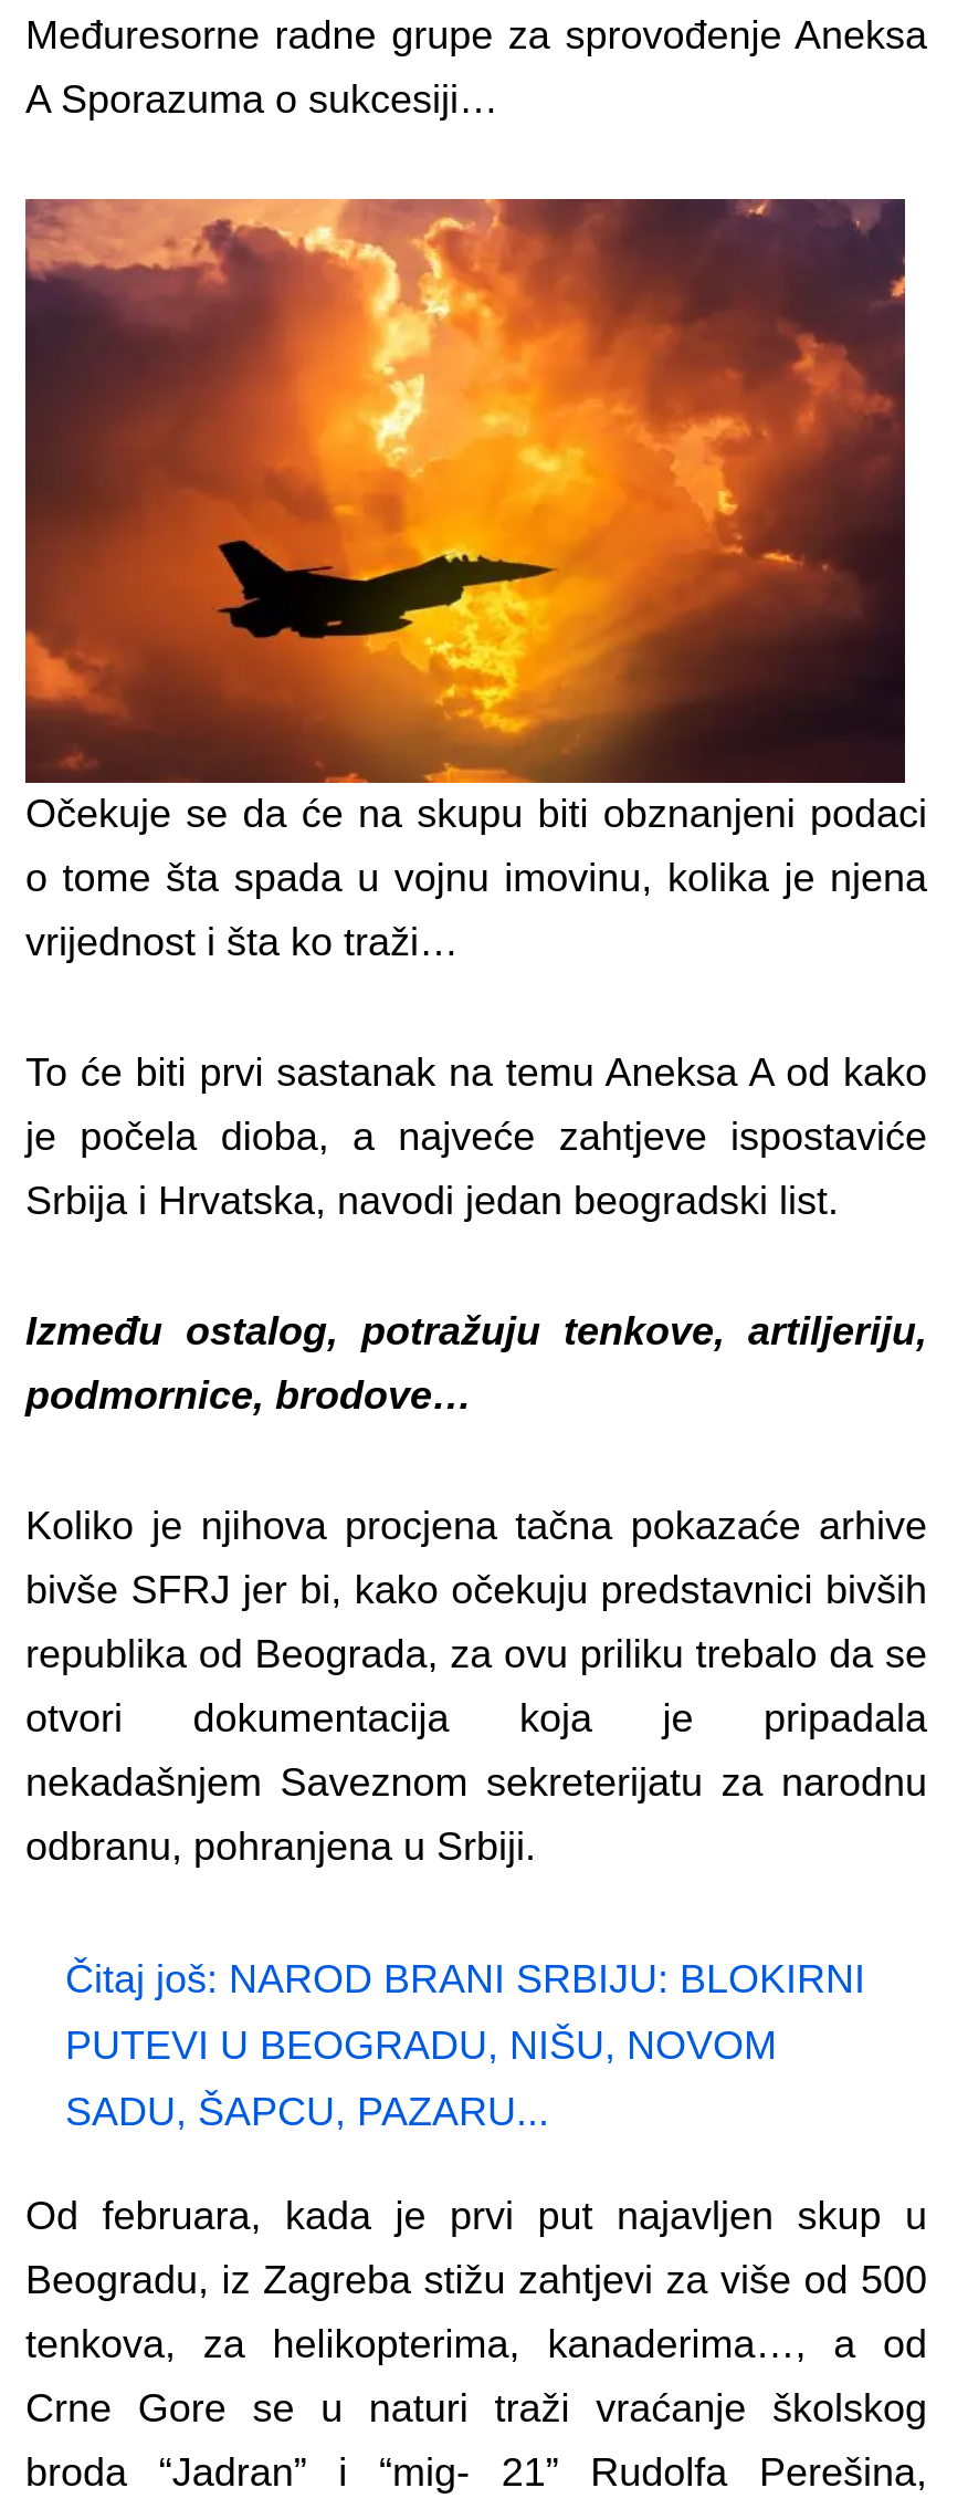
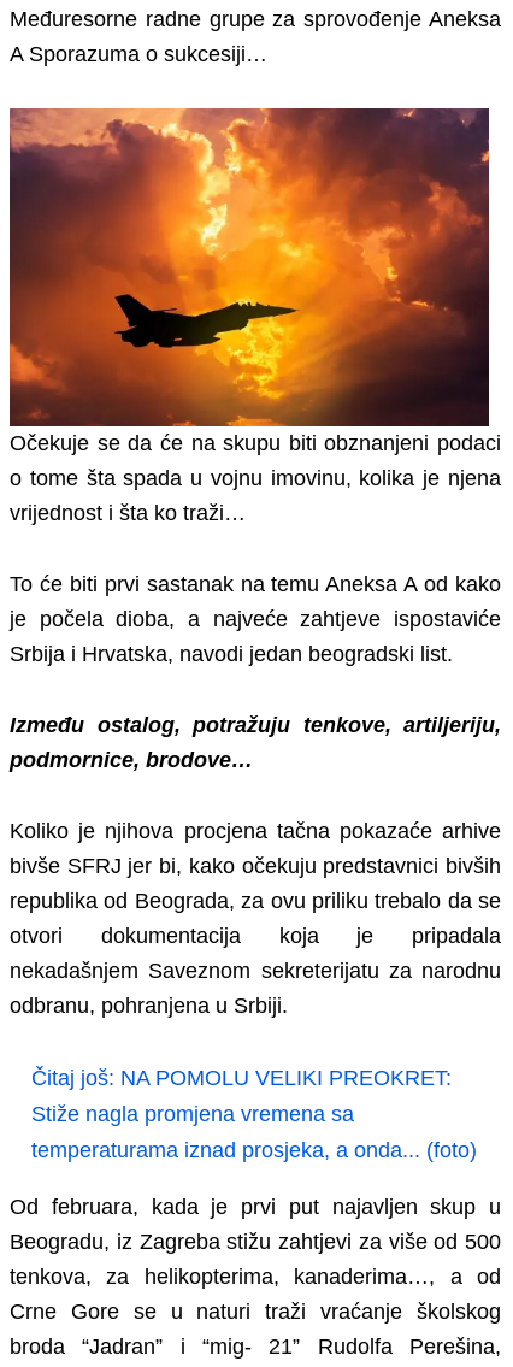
[65,1957,865,2001] Čitaj još: NAROD BRANI SRBIJU: BLOKIRNI -> [31,1066,452,1090] Čitaj još: NA POMOLU VELIKI PREOKRET:
[65,2024,777,2068] PUTEVI U BEOGRADU, NIŠU, NOVOM -> [31,1102,354,1126] Stiže nagla promjena vremena sa
[65,2090,549,2134] SADU, ŠAPCU, PAZARU... -> [31,1138,477,1162] temperaturama iznad prosjeka, a onda... (foto)

